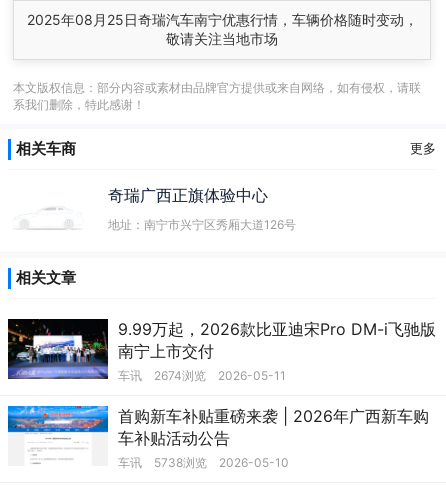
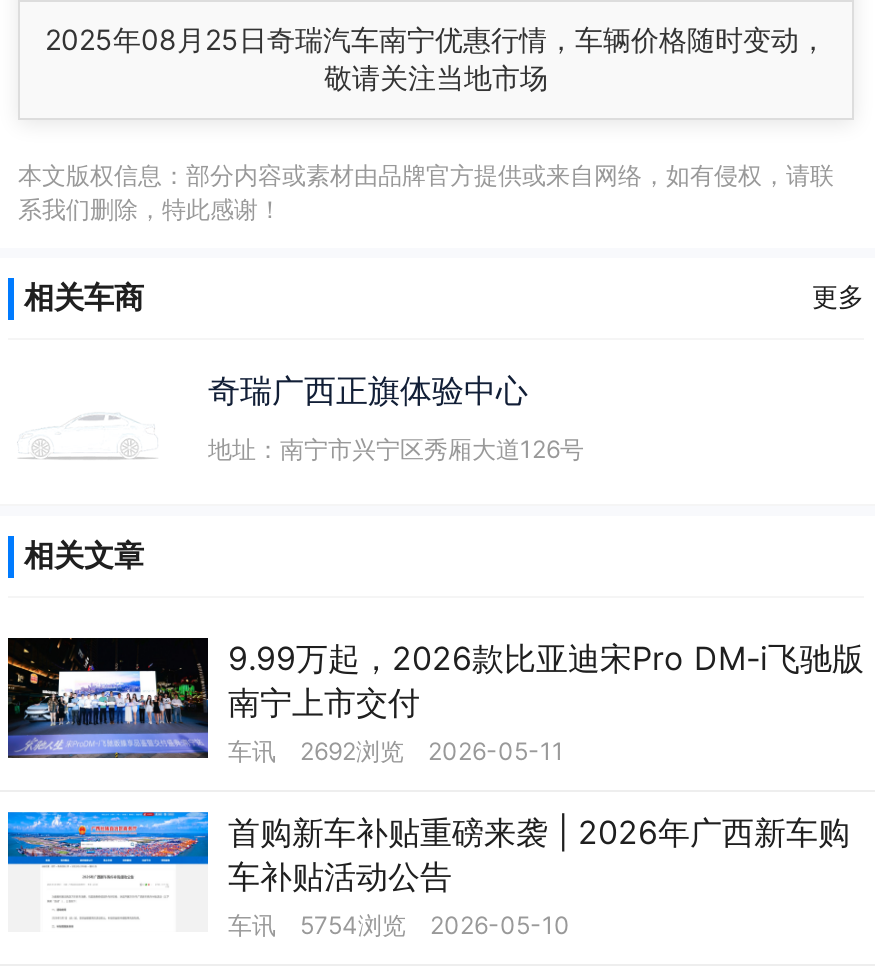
[118,368,286,383] 车讯 2674浏览 2026-05-11 -> [228,736,564,766] 车讯 2692浏览 2026-05-11
[118,455,289,470] 车讯 5738浏览 2026-05-10 -> [228,910,570,940] 车讯 5754浏览 2026-05-10

